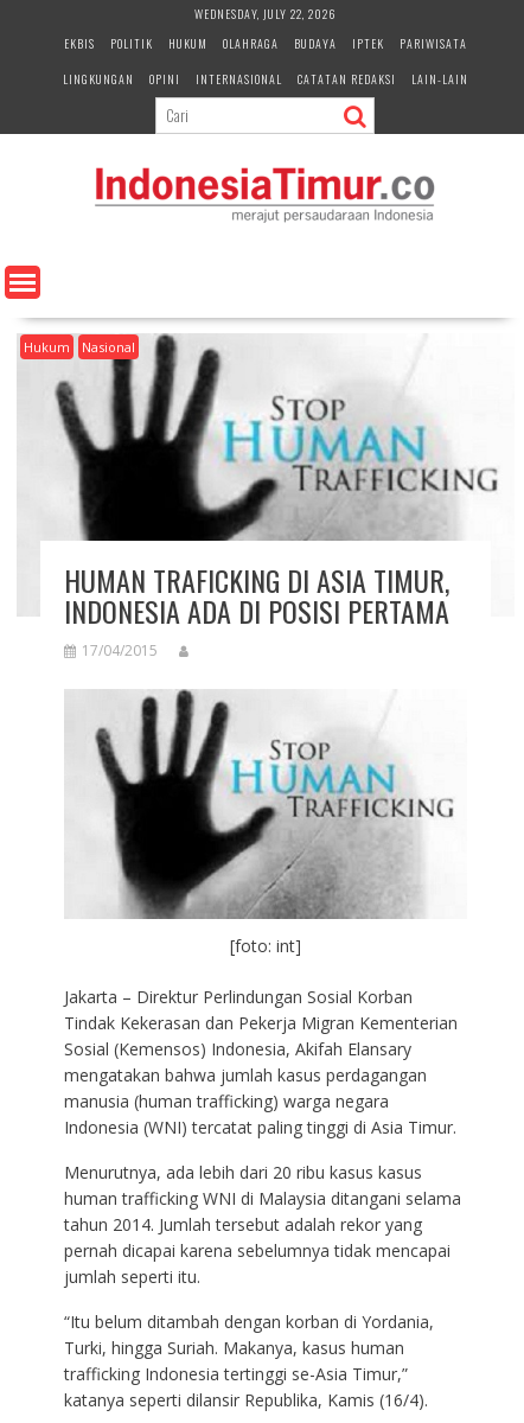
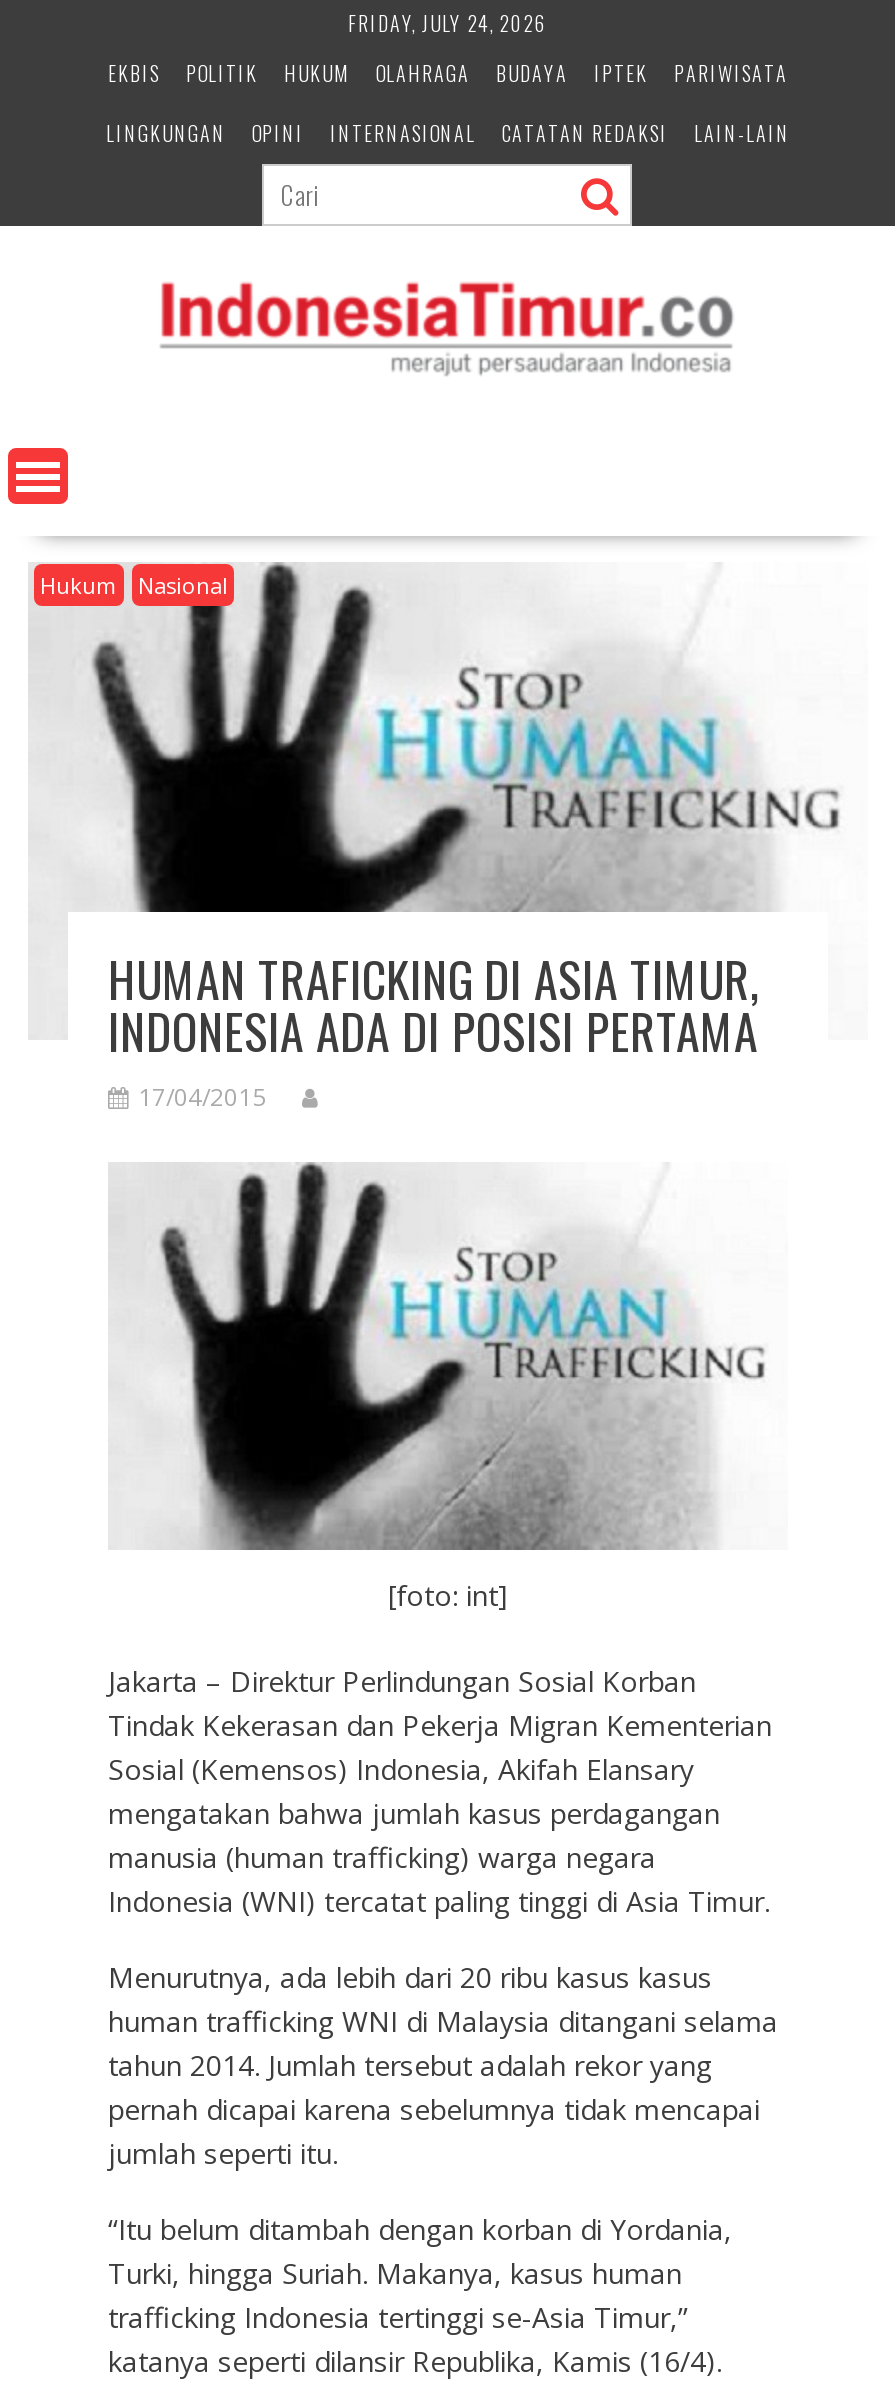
[194,5,337,23] WEDNESDAY, JULY 22, 2026 -> [348,8,548,38] FRIDAY, JULY 24, 2026

